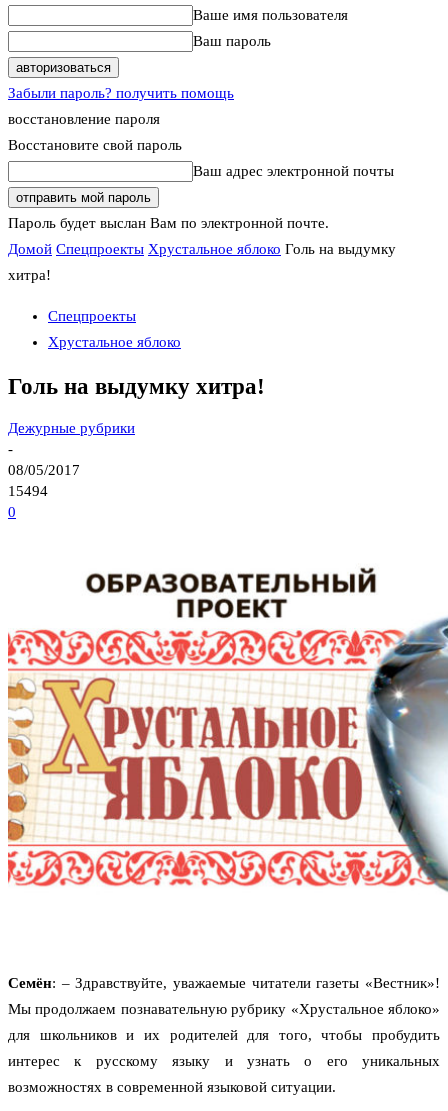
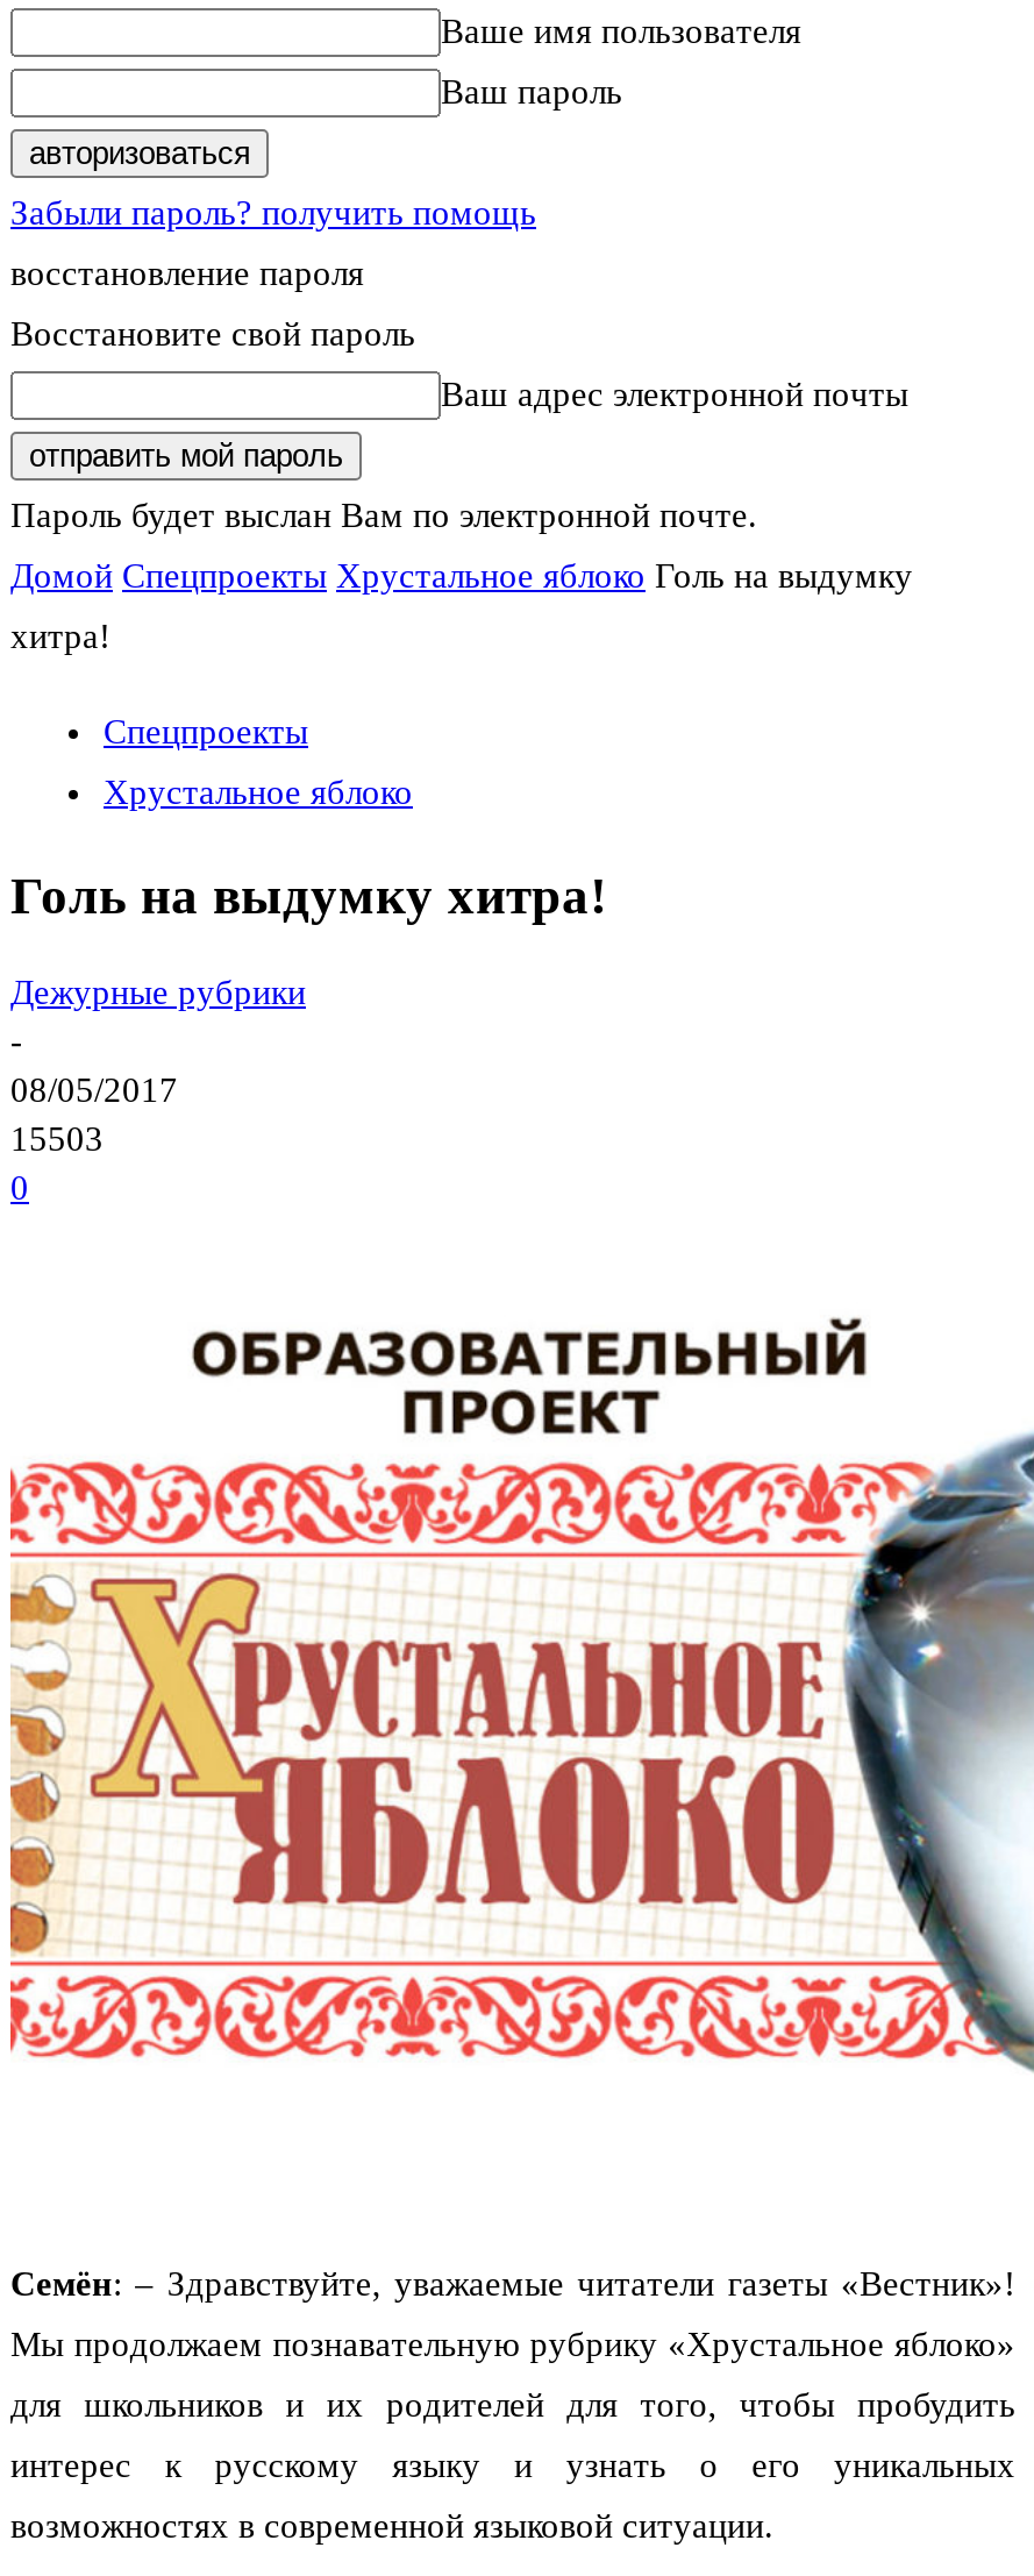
[8,483,48,499] 15494 -> [10,1121,104,1158] 15503

